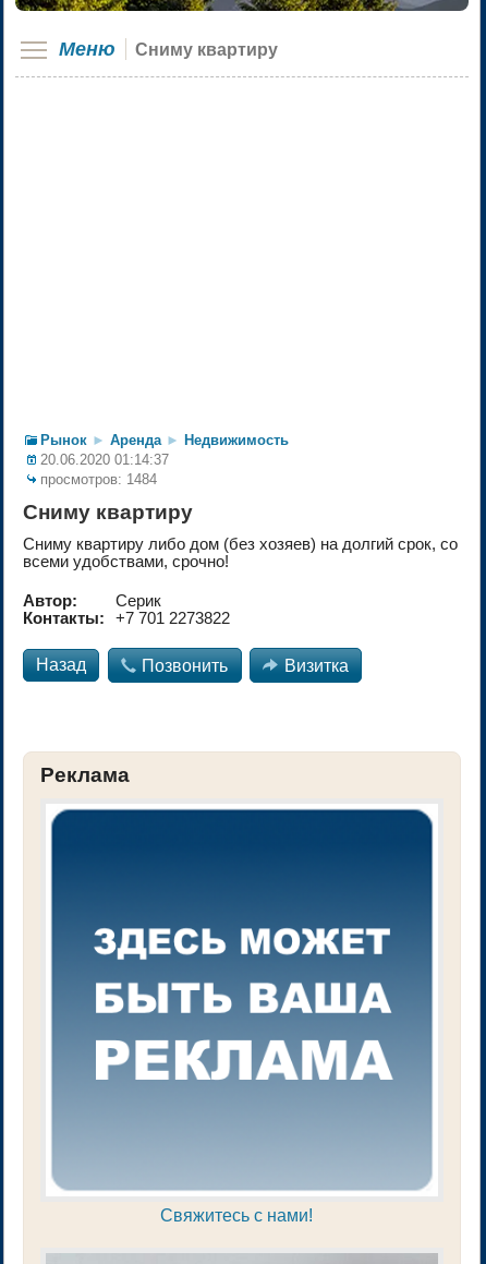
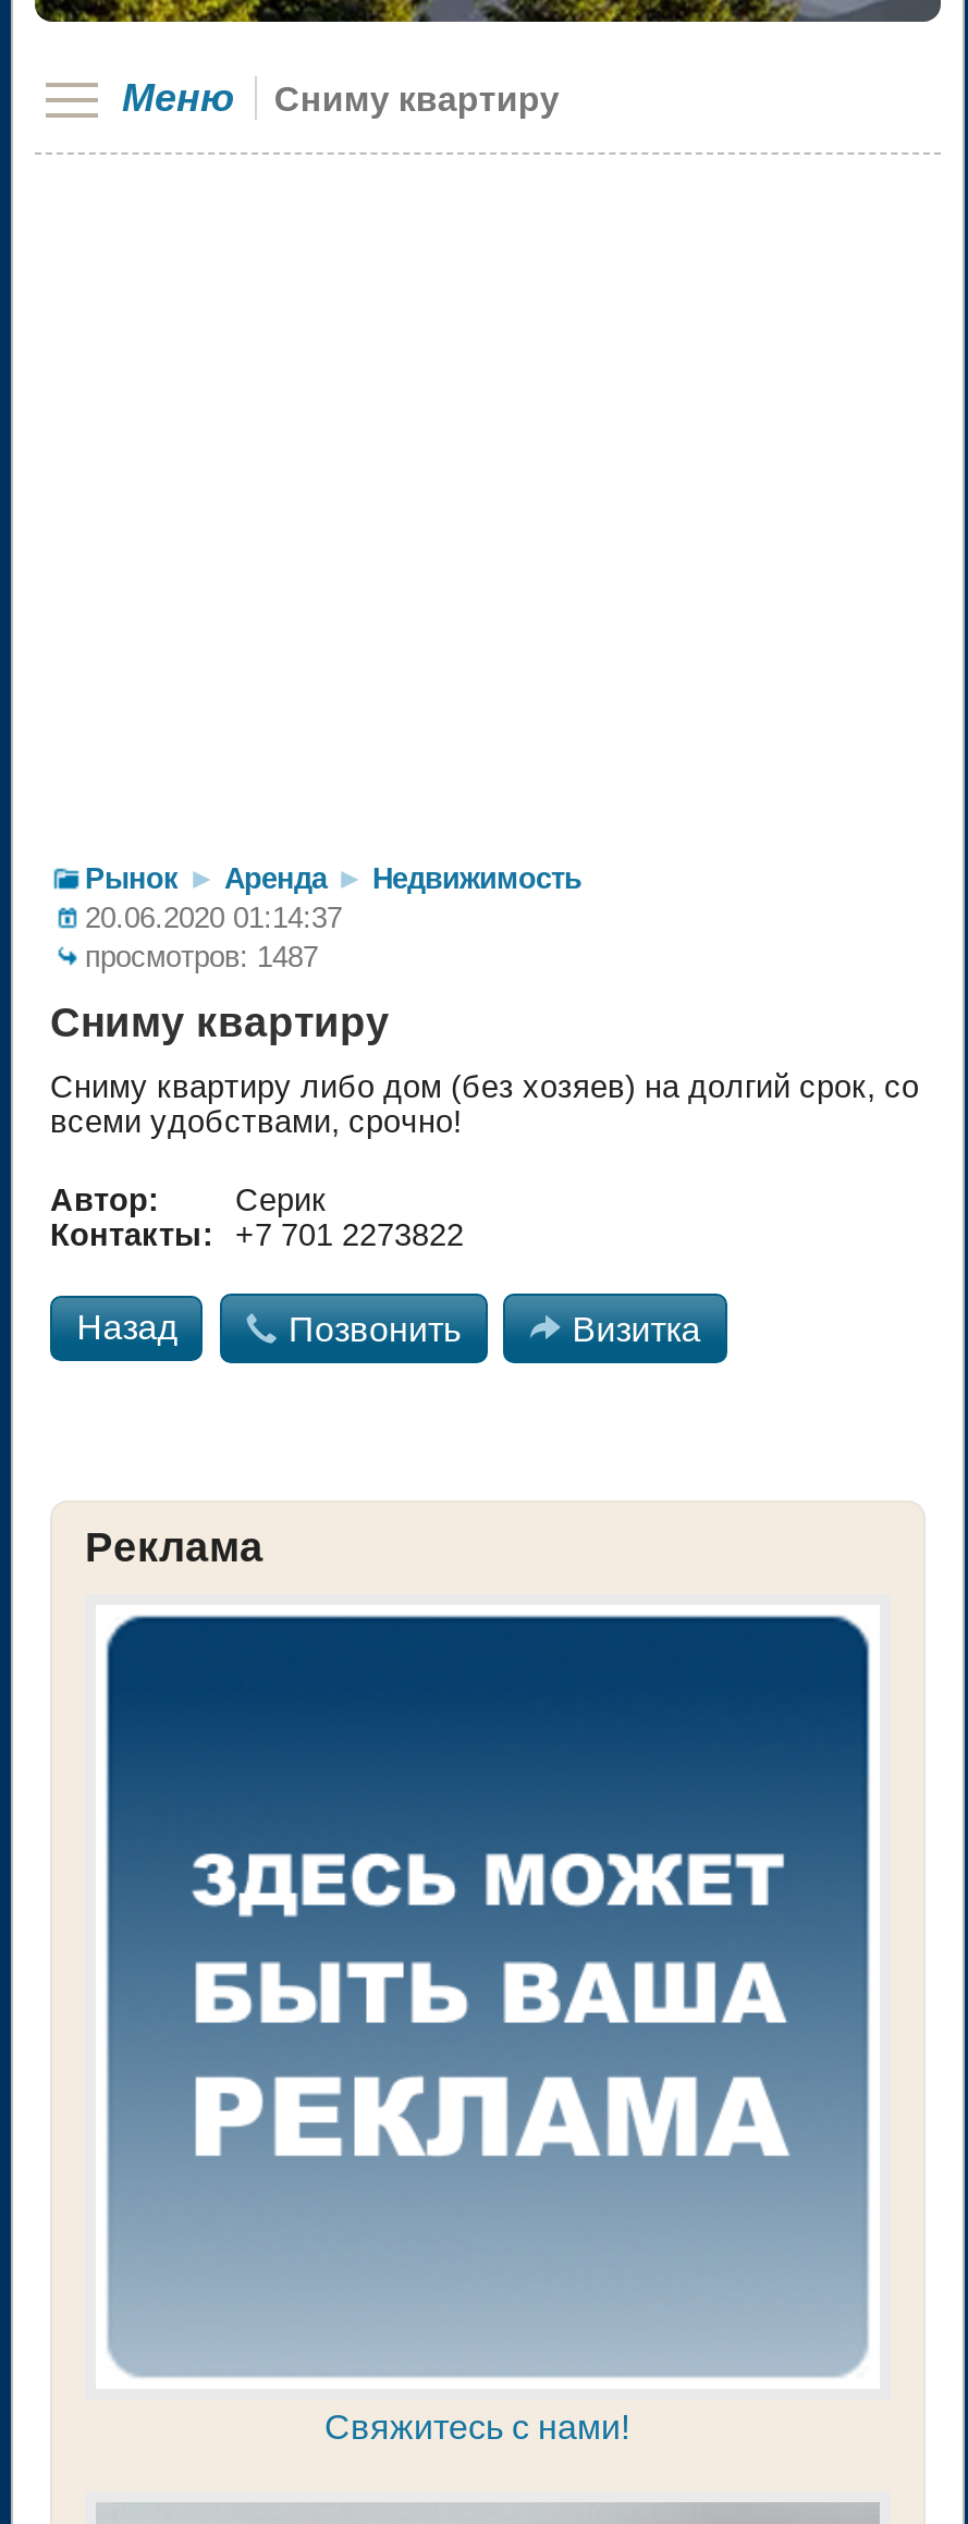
[40,471,157,488] просмотров: 1484 -> [85,941,318,974] просмотров: 1487

